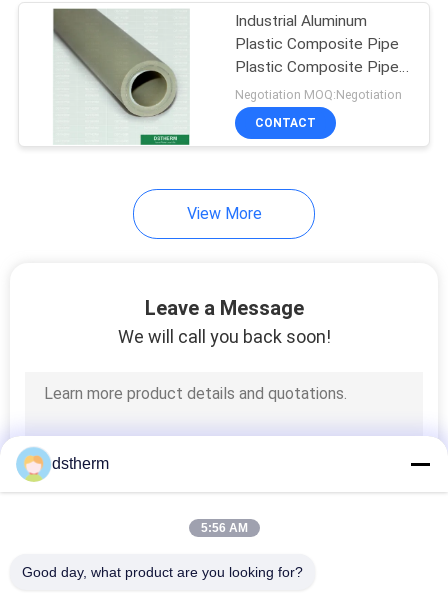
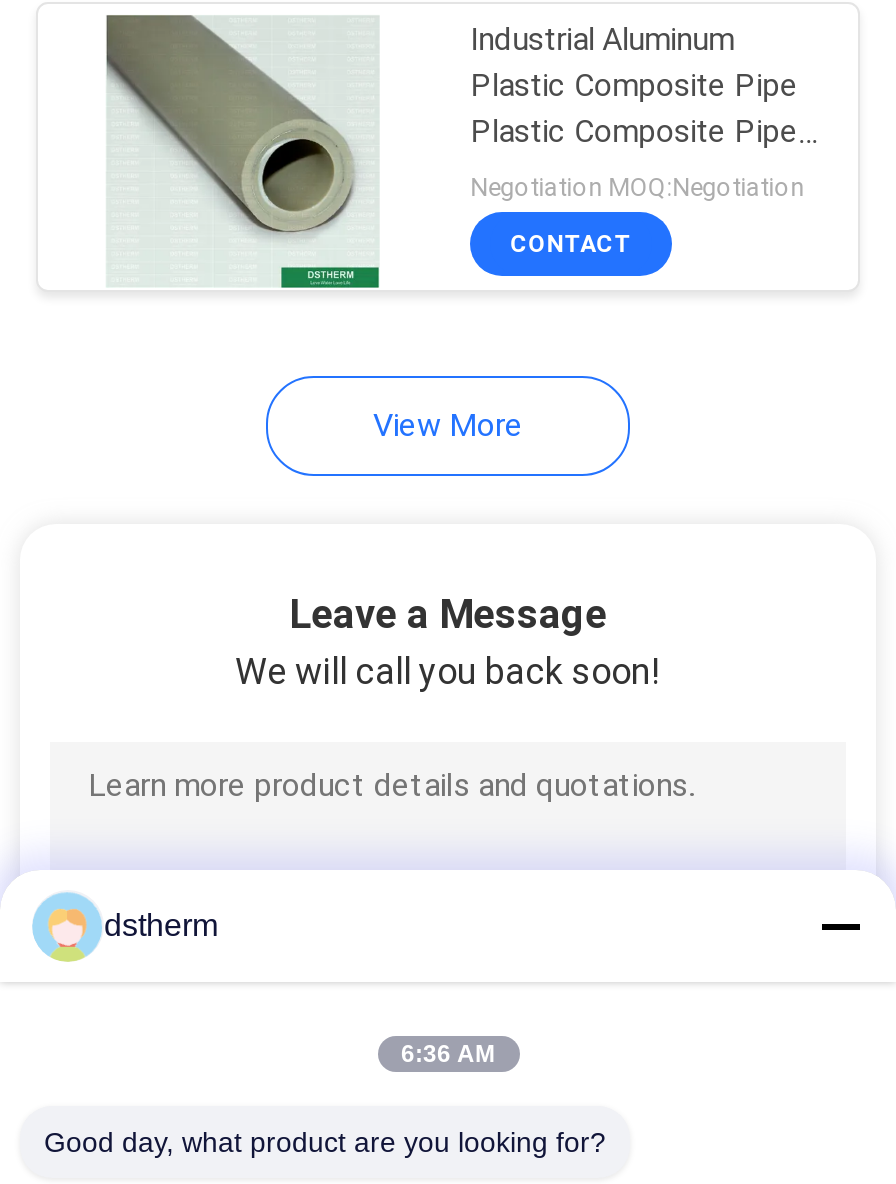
[200,521,247,535] 5:56 AM -> [401,1040,495,1068] 6:36 AM

